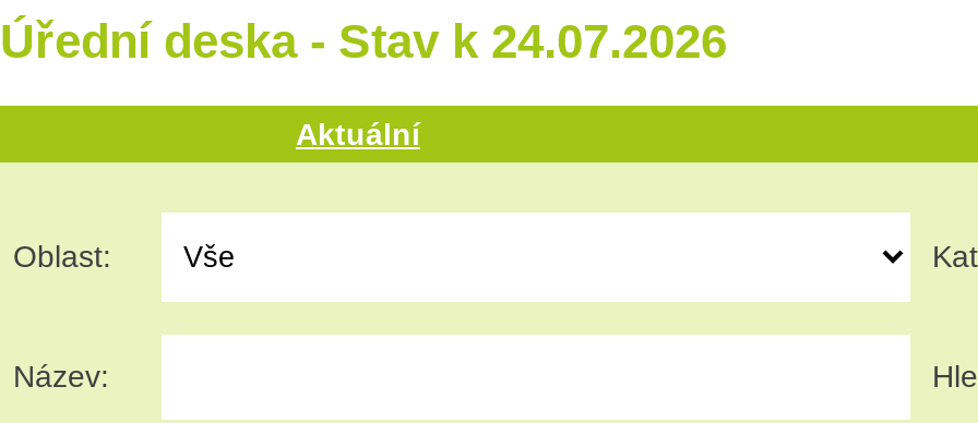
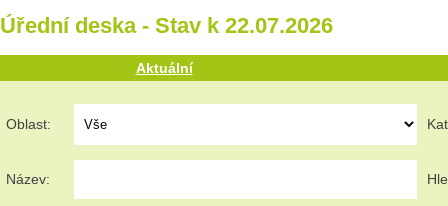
[0,14,727,68] Úřední deska - Stav k 24.07.2026 -> [0,13,333,38] Úřední deska - Stav k 22.07.2026

